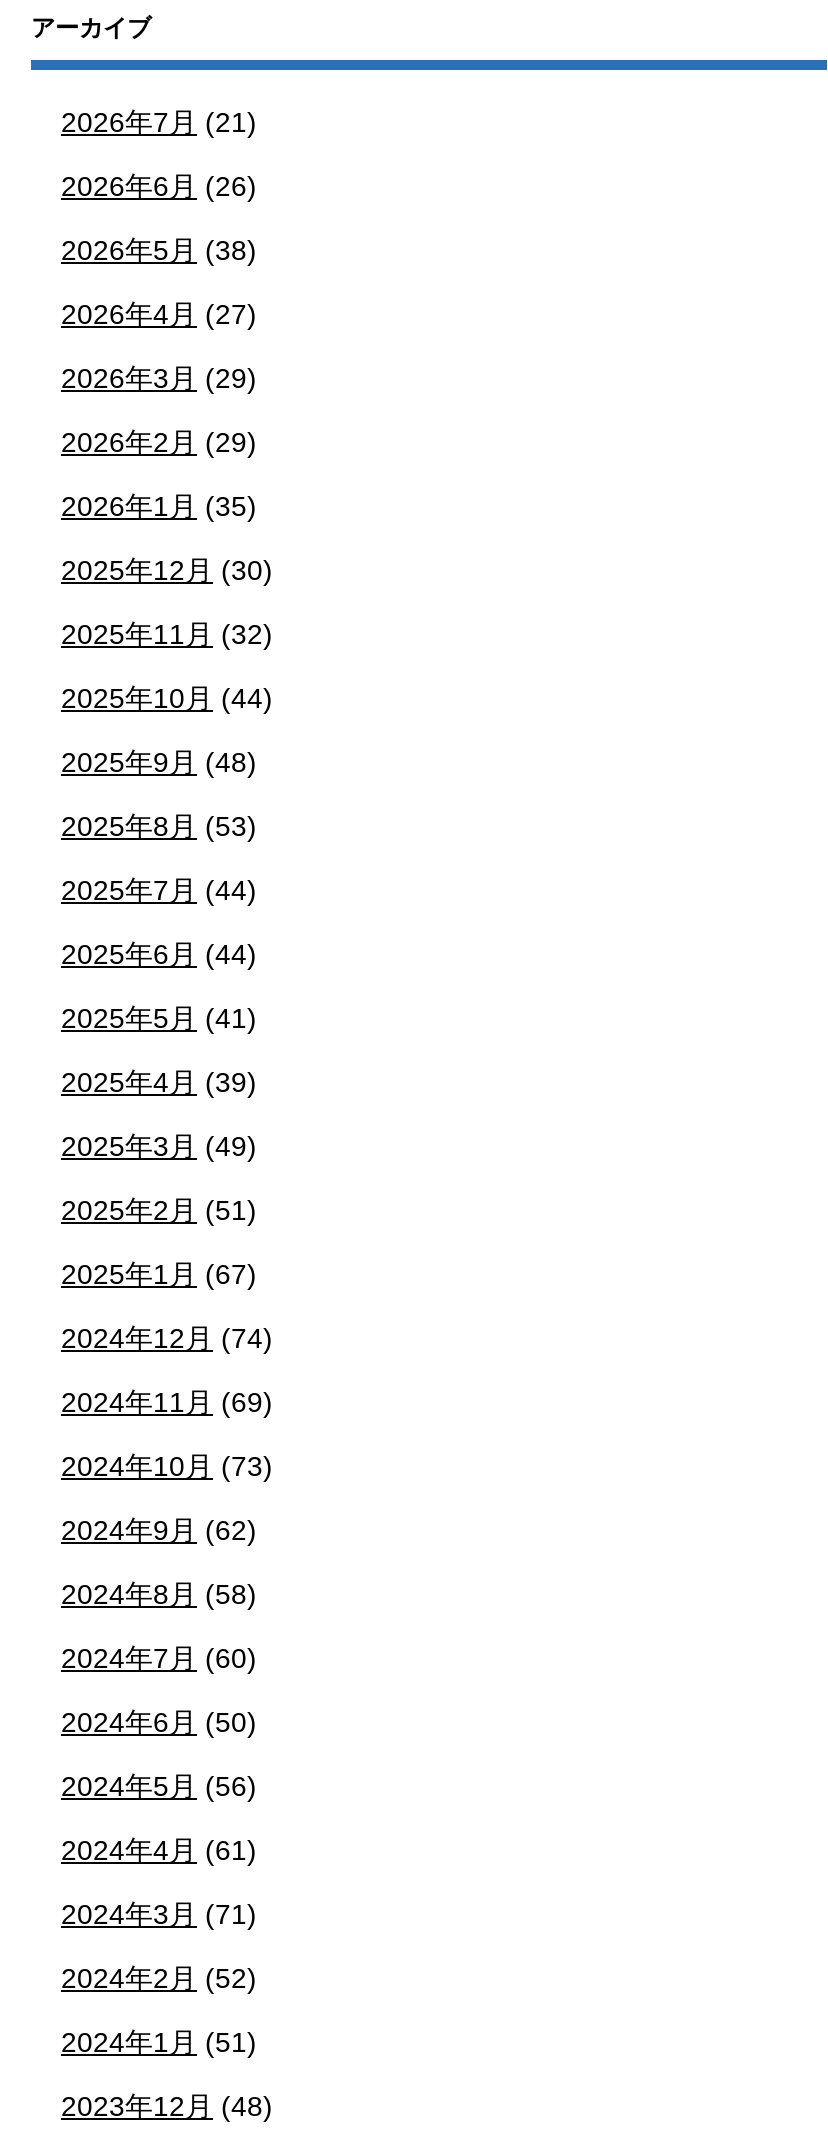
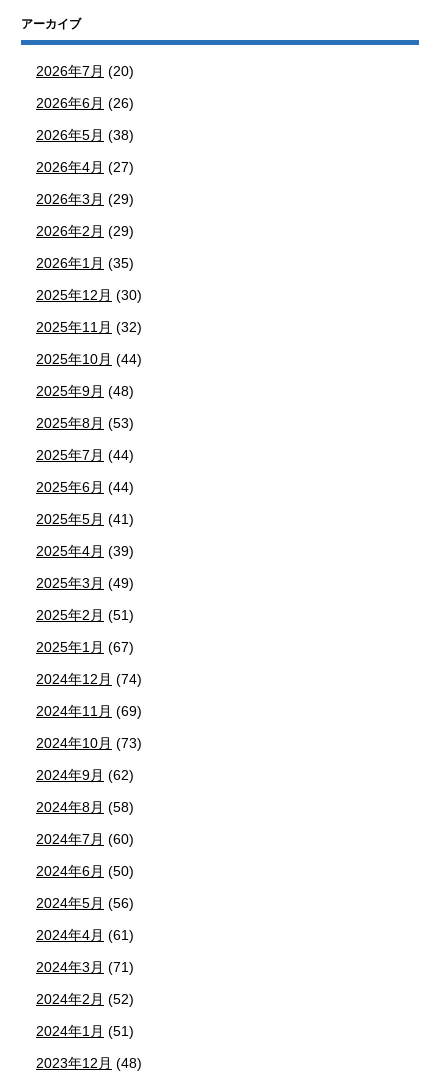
[61,106,257,138] 2026年7月(21) -> [36,63,134,79] 2026年7月(20)

